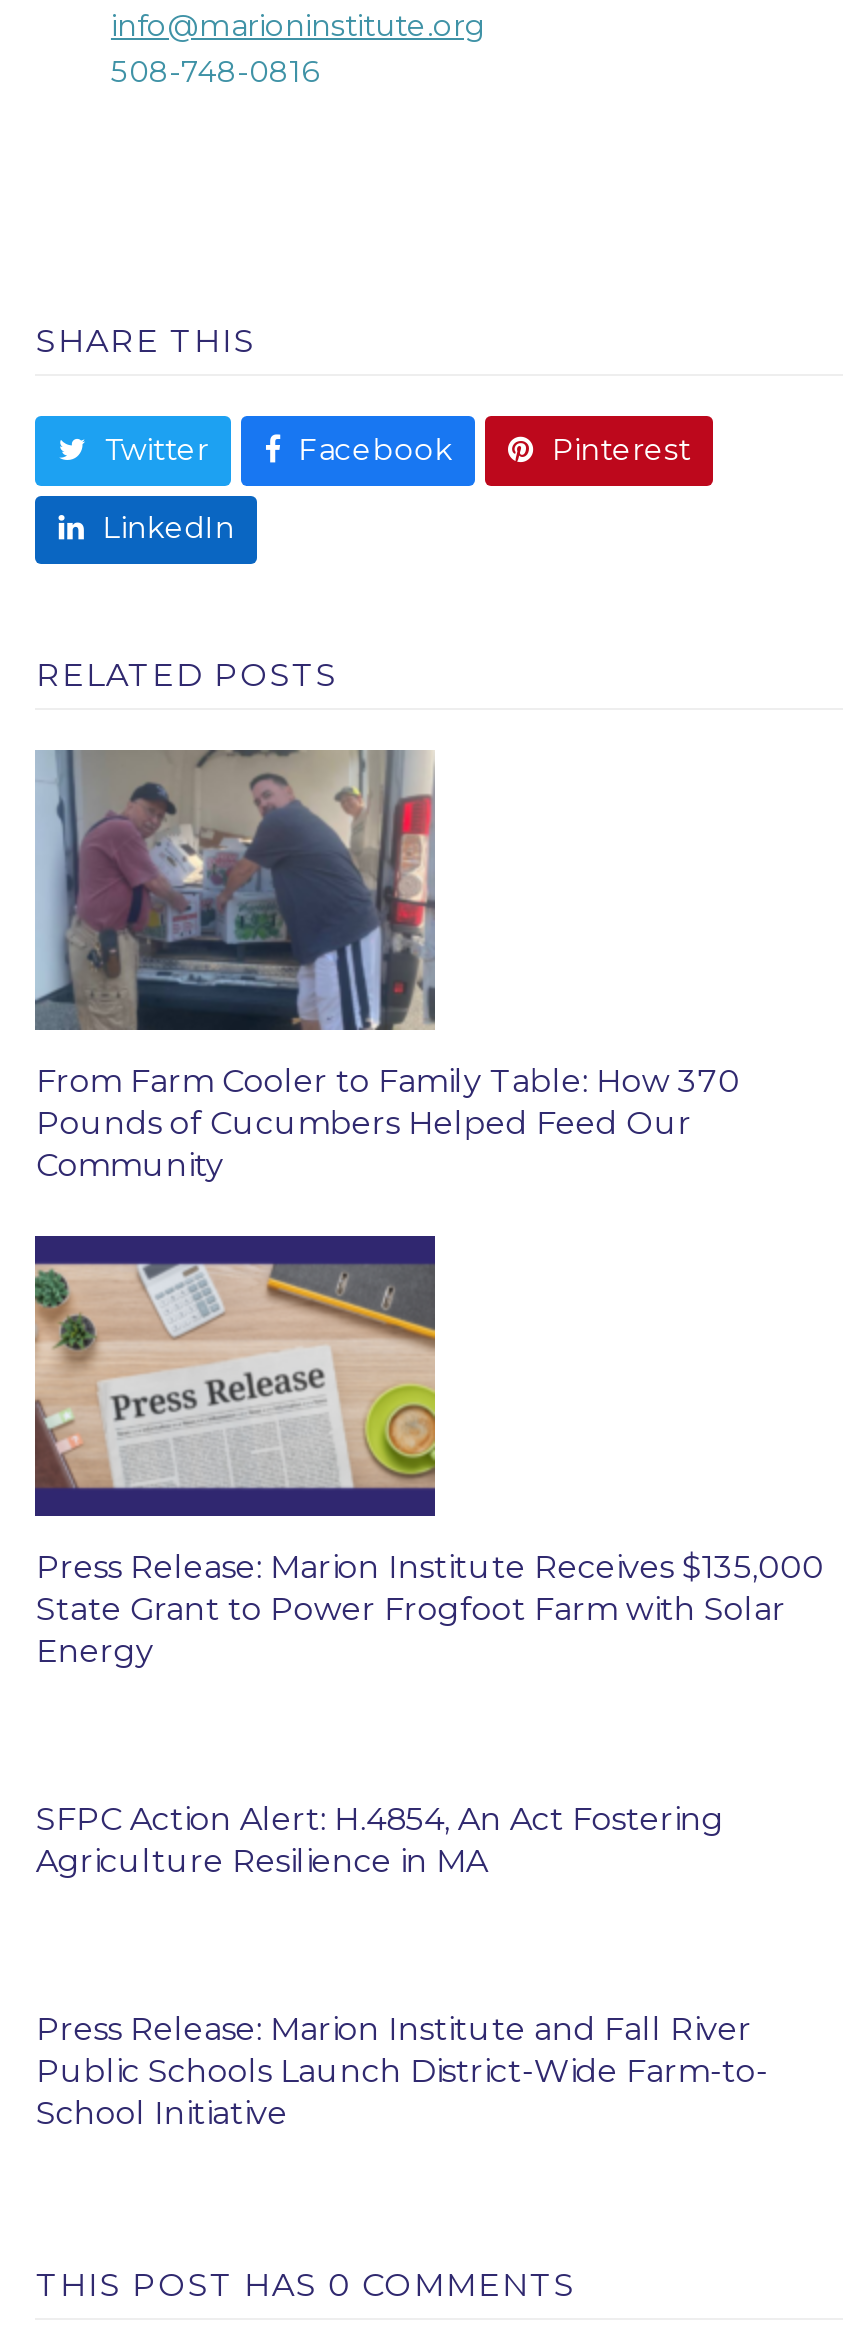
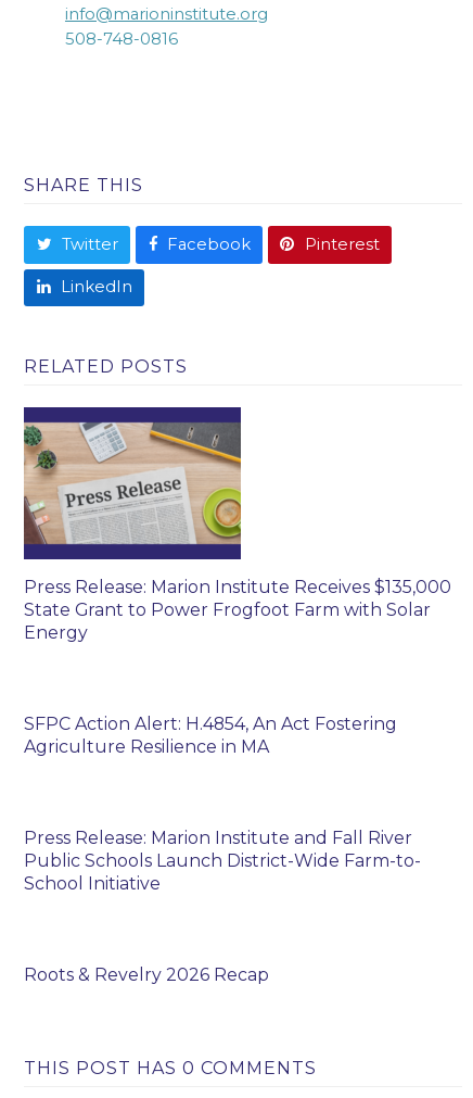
[35,748,740,1184] [image] | From Farm Cooler to Family Table: How 370 | Pounds of Cucumbers Helped Feed Our | Community -> none
moved [31,1262,824,2132] -> [22,421,452,894]: [image] | Press Release: Marion Institute Receives $135,000 | State Grant to Power Frogfoot Farm with Solar | ... | Public Schools Launch District-Wide Farm-to- | School Initiative
none -> [24,964,269,985] Roots & Revelry 2026 Recap

